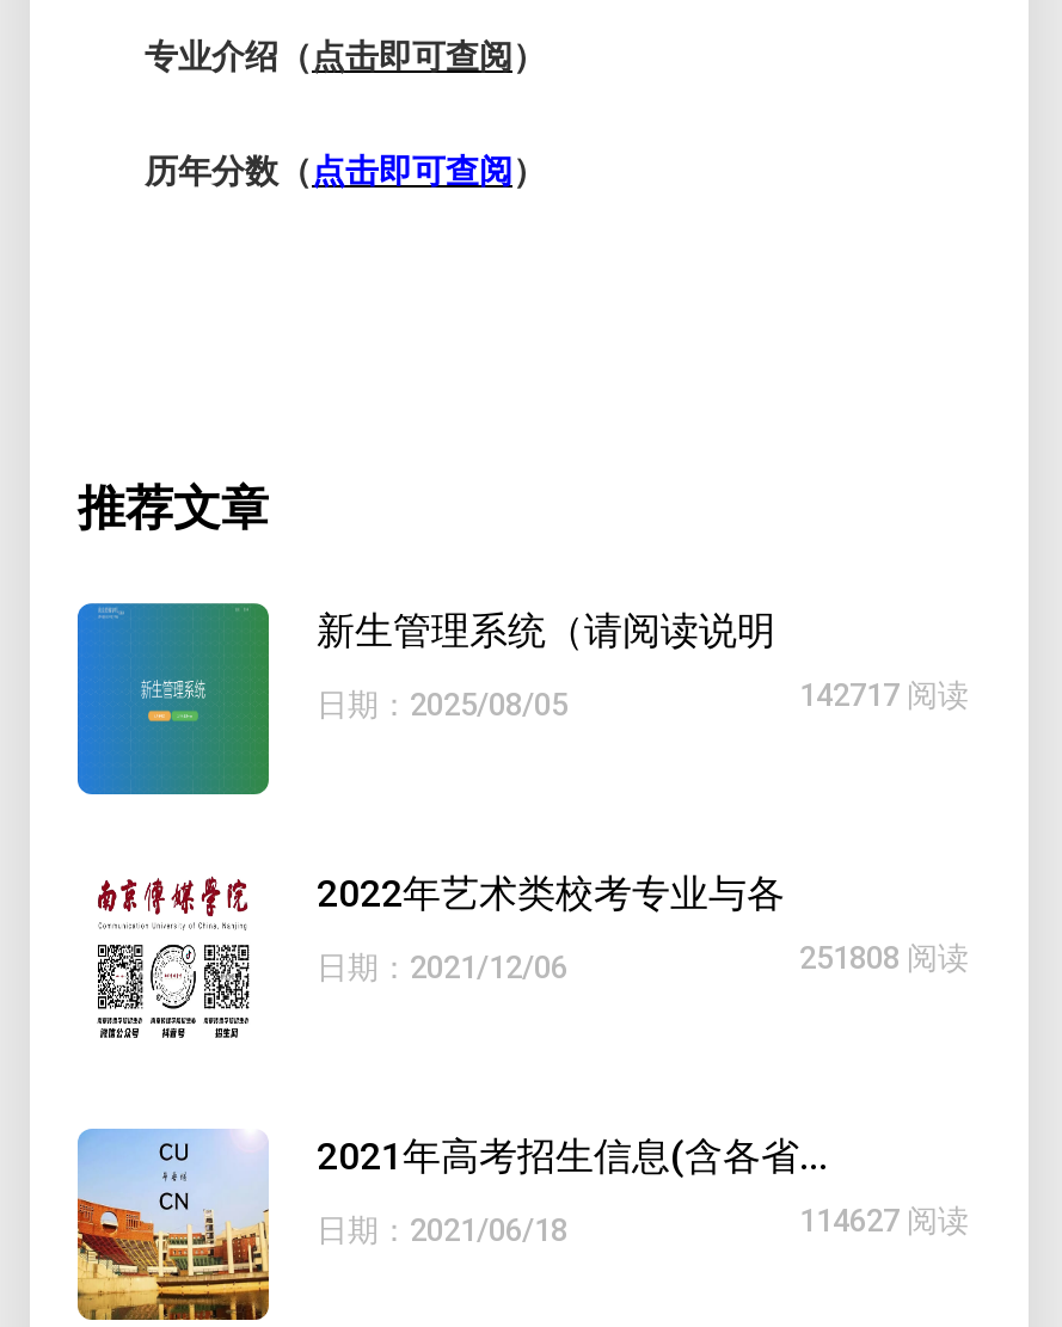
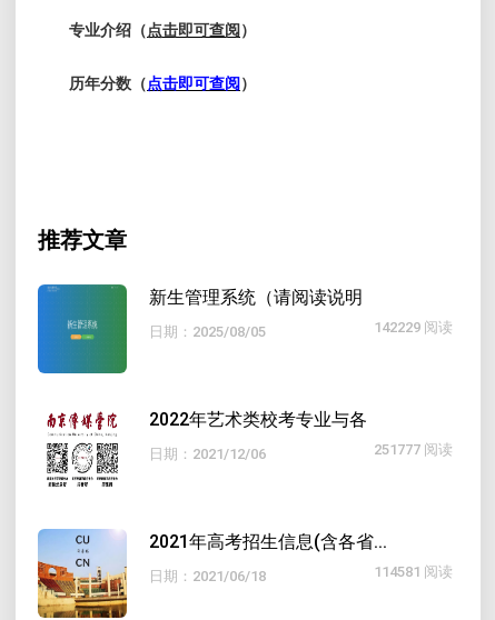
[799,677,969,713] 142717 阅读 -> [374,319,453,336] 142229 阅读
[799,940,969,976] 251808 阅读 -> [374,441,453,458] 251777 阅读
[799,1203,969,1239] 114627 阅读 -> [374,563,453,580] 114581 阅读

